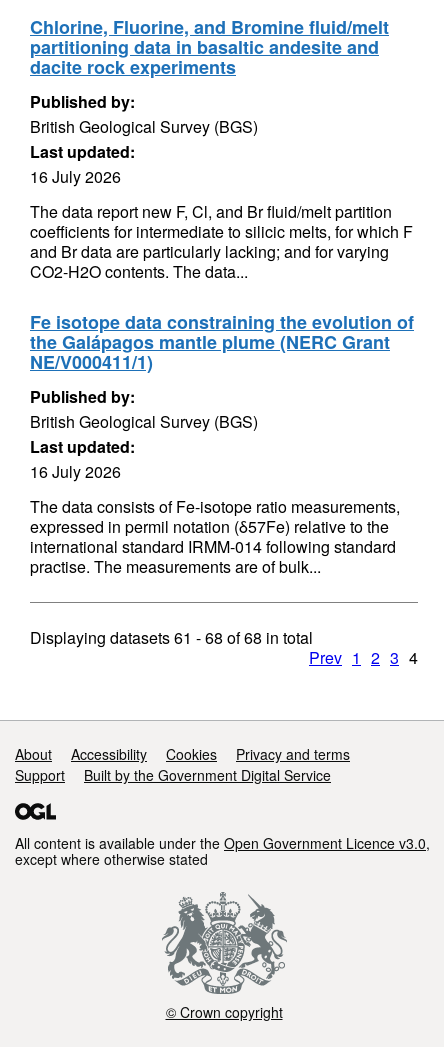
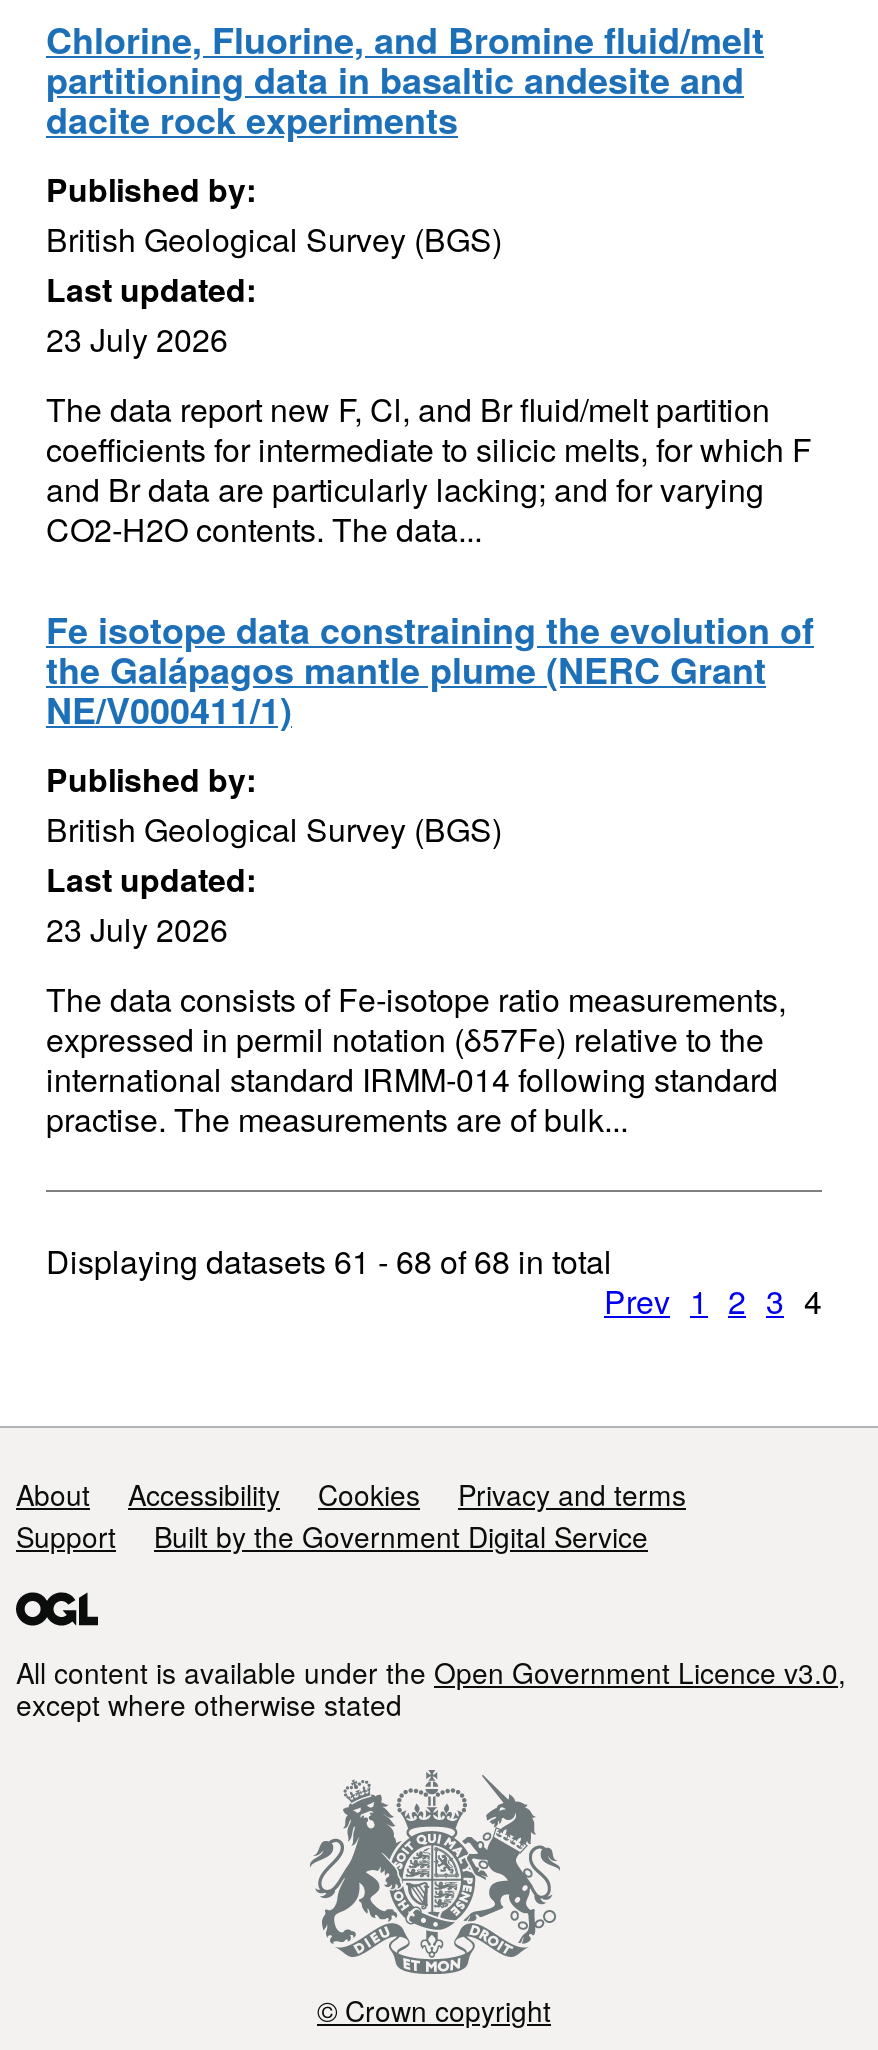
[30,165,121,188] 16 July 2026 -> [46,316,228,362] 23 July 2026
[30,460,121,483] 16 July 2026 -> [46,906,228,952] 23 July 2026

